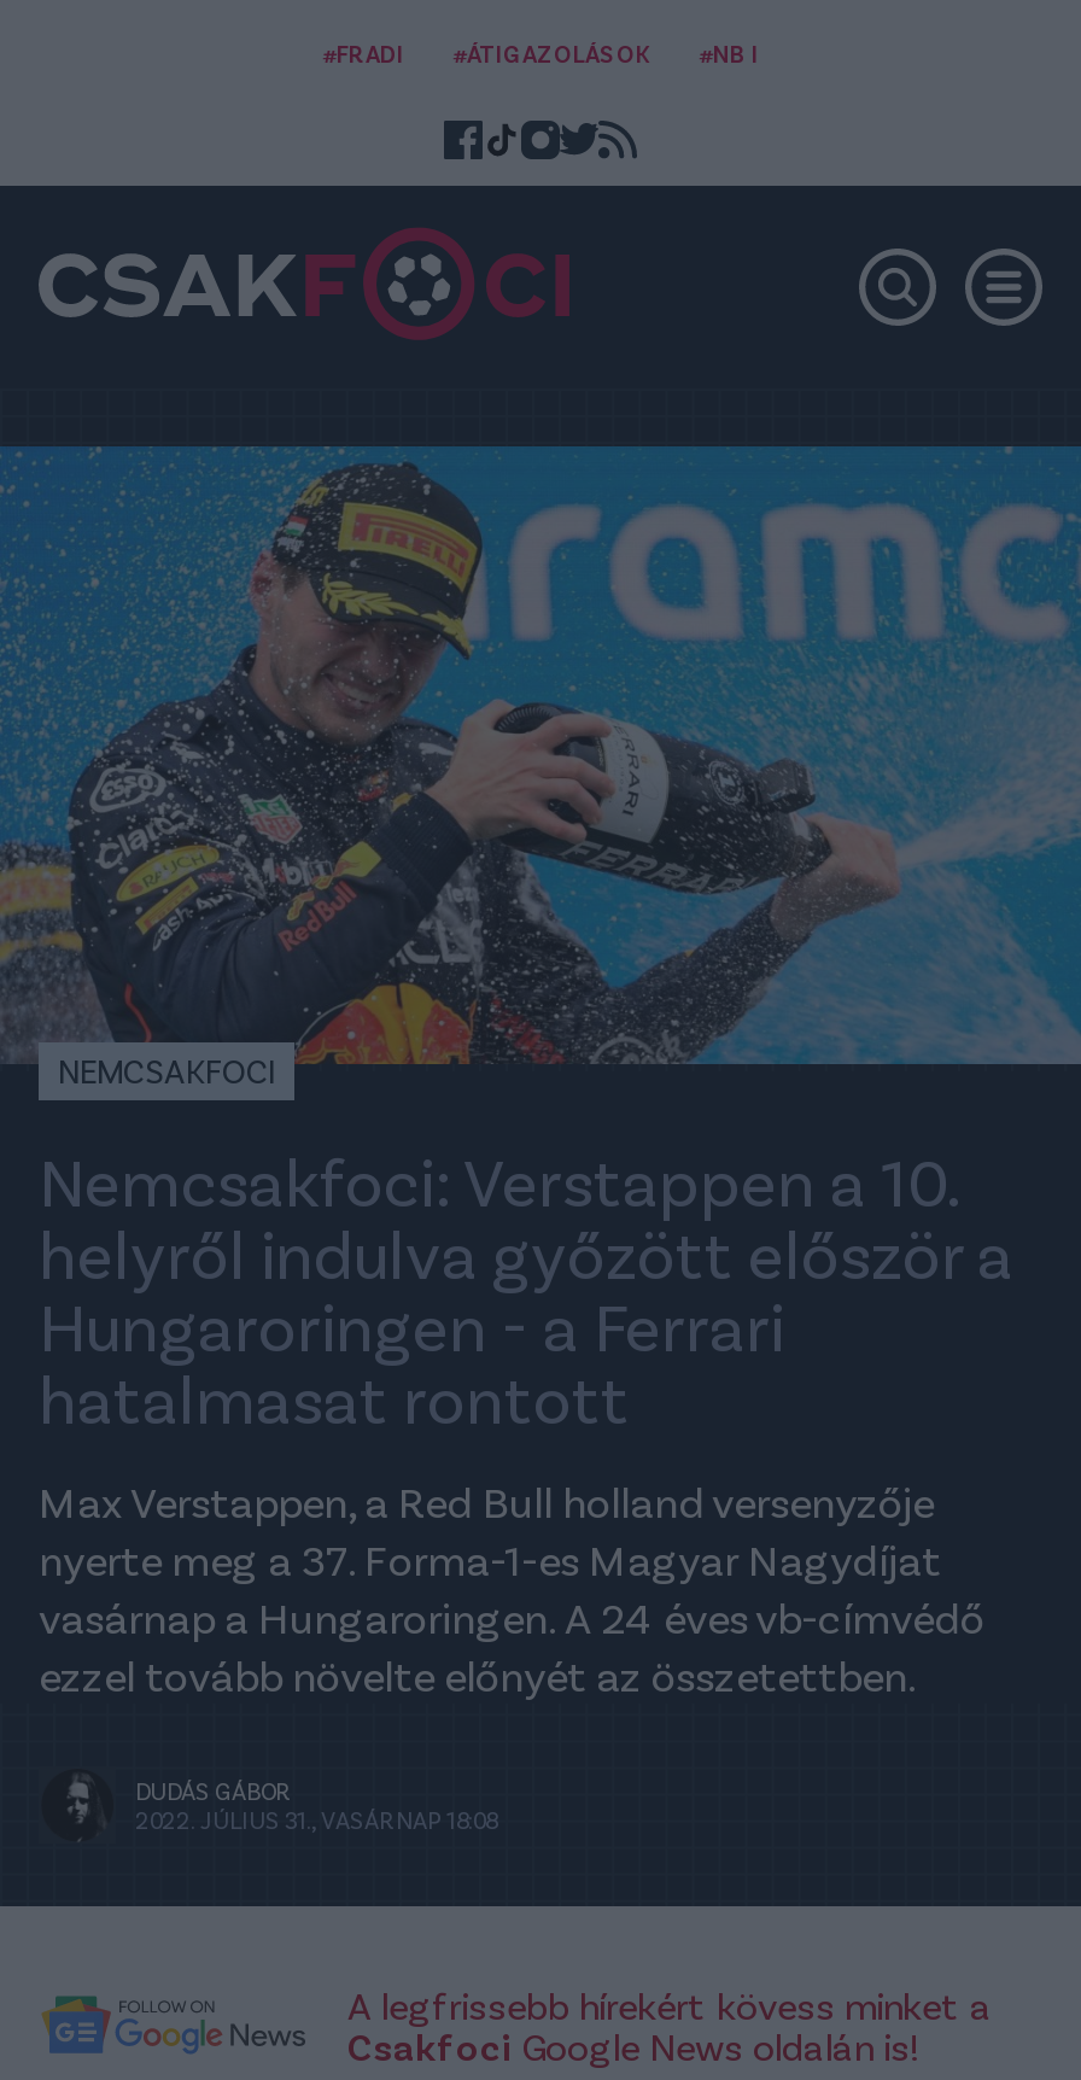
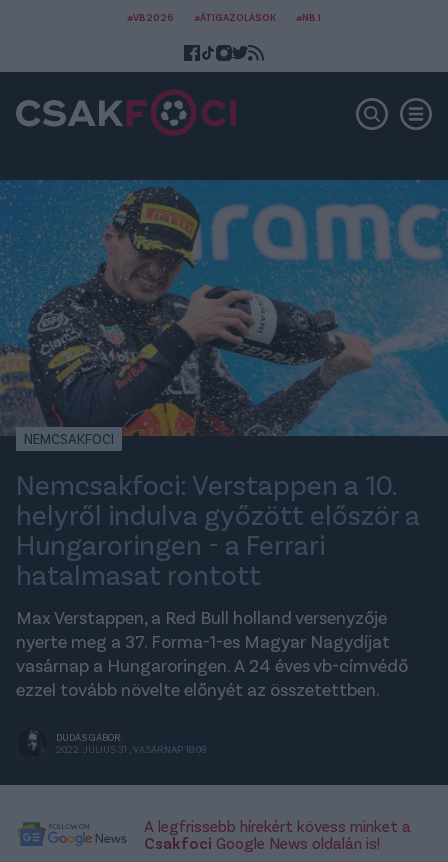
[322,38,404,67] #FRADI -> [127,11,174,23] #VB2026

